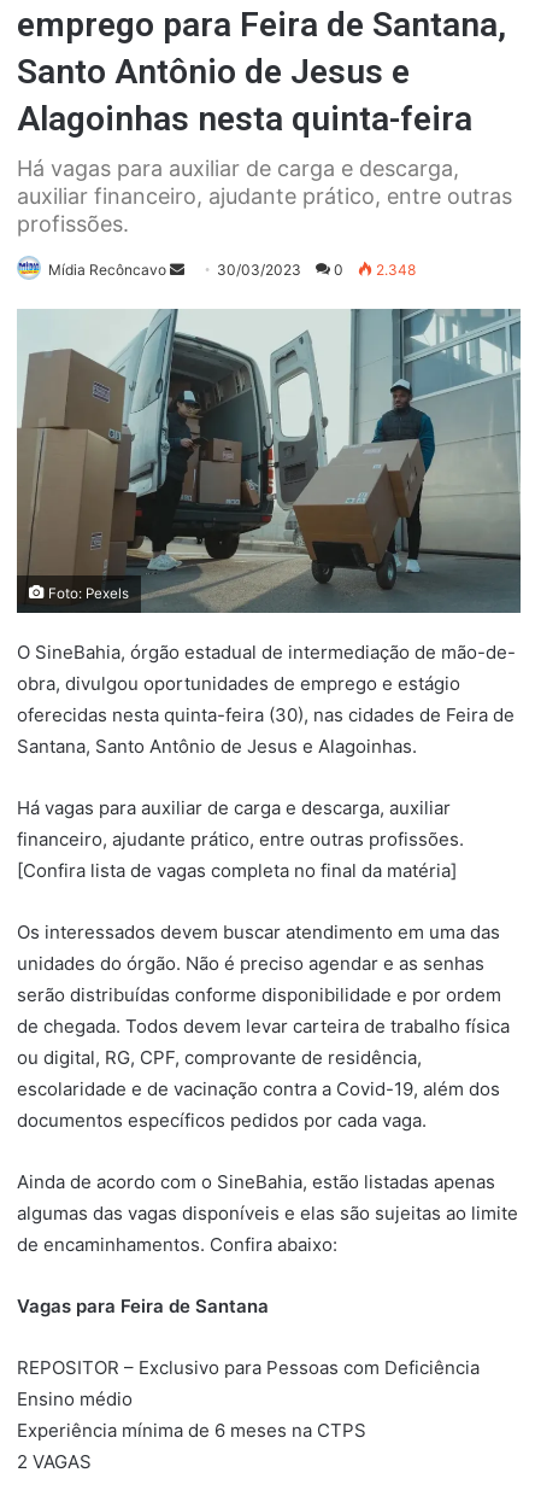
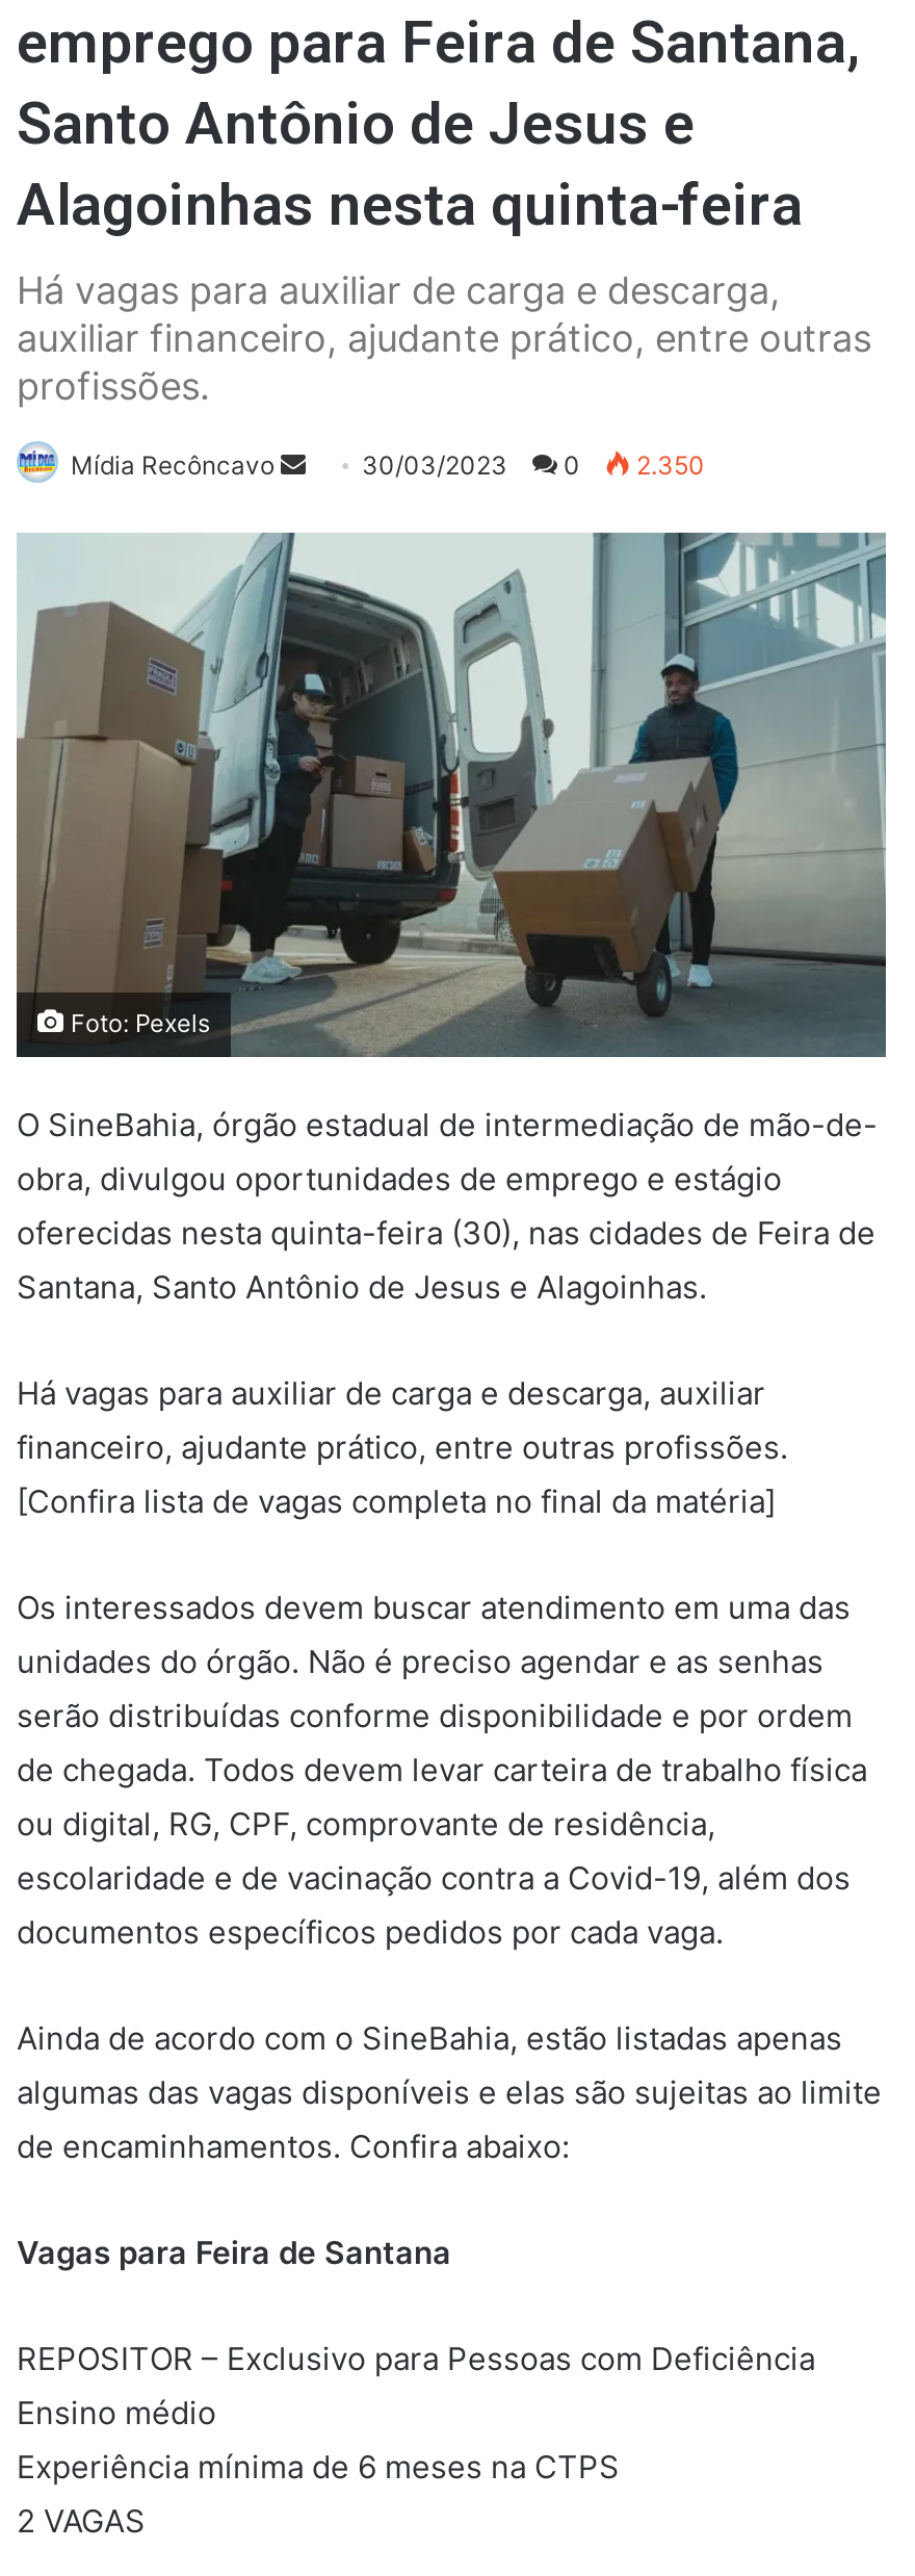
[372,261,416,279] 2.348 -> [630,450,705,481] 2.350

